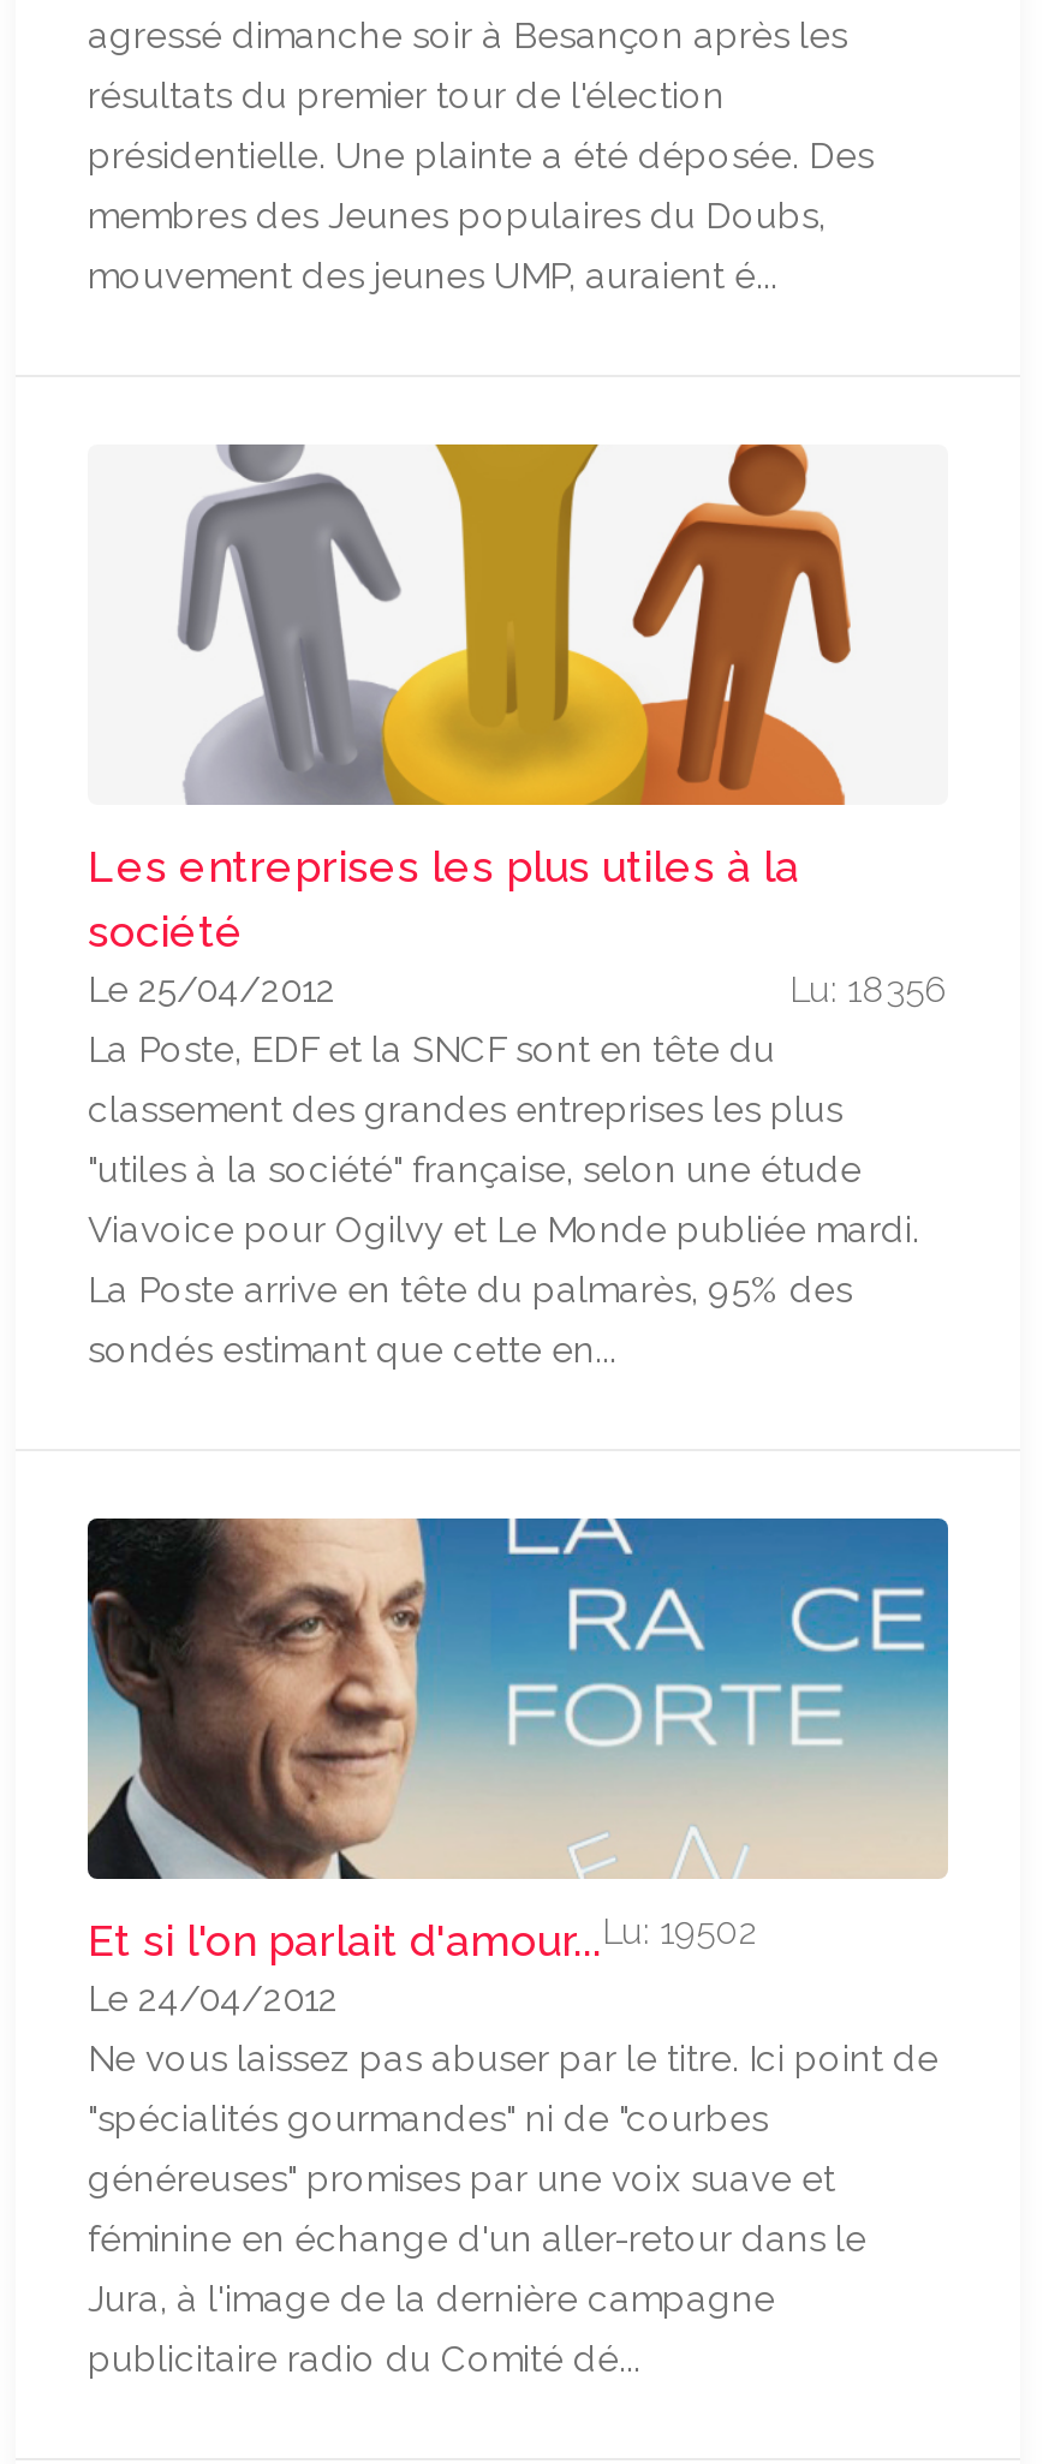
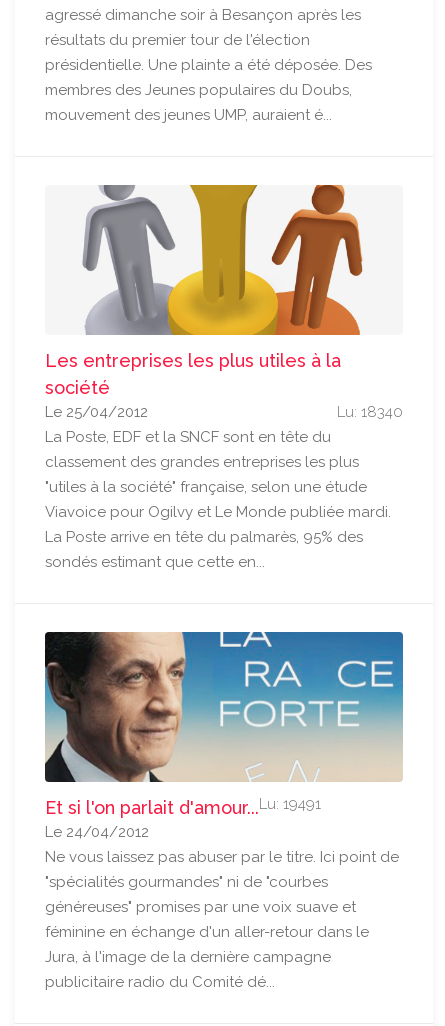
[789,968,948,1012] Lu: 18356 -> [337,403,403,421] Lu: 18340
[88,1910,758,1965] Et si l'on parlait d'amour...Lu: 19502 -> [45,795,321,818] Et si l'on parlait d'amour...Lu: 19491

